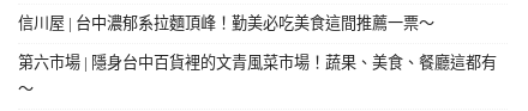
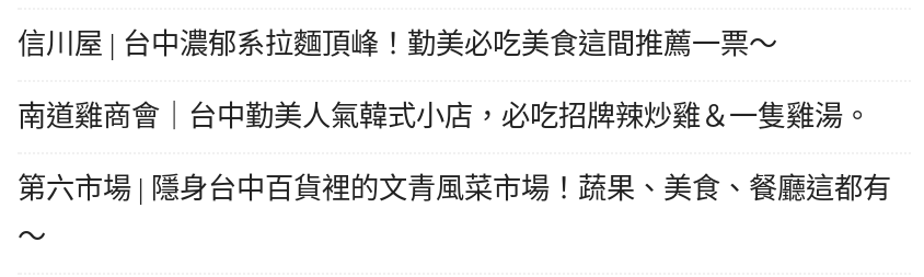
none -> [18,99,871,131] 南道雞商會｜台中勤美人氣韓式小店，必吃招牌辣炒雞＆一隻雞湯。

